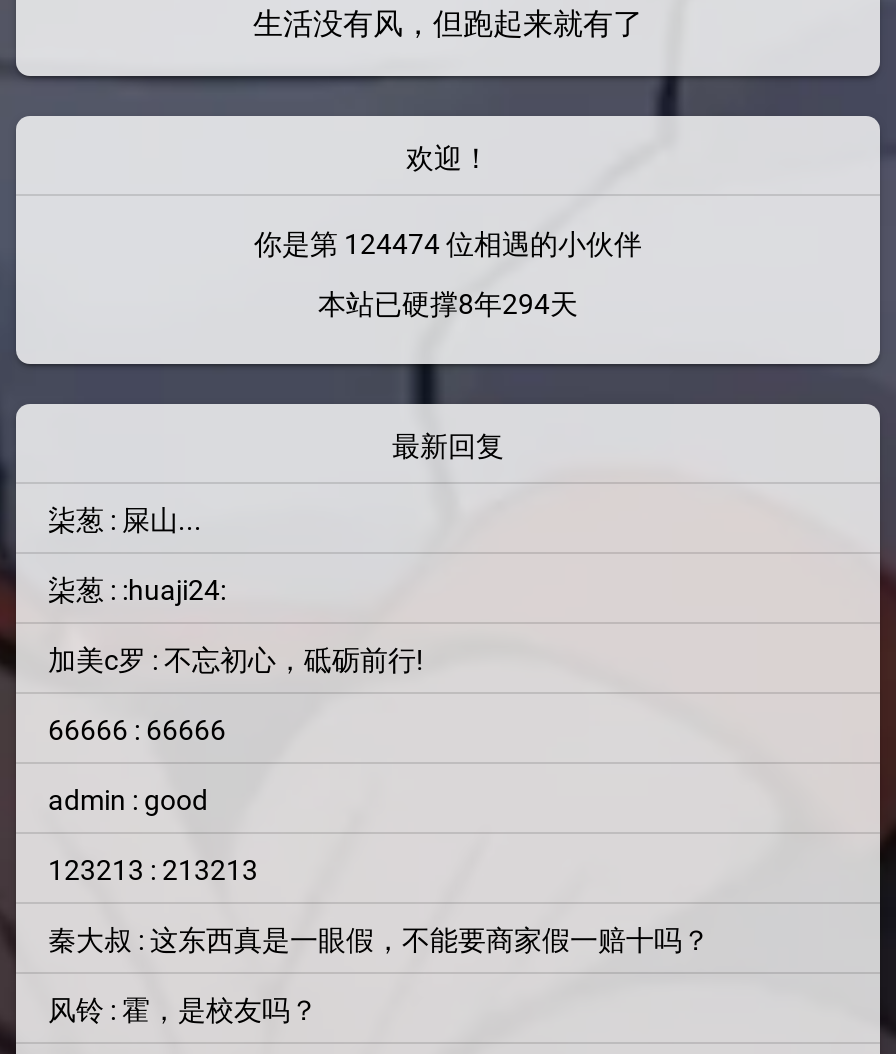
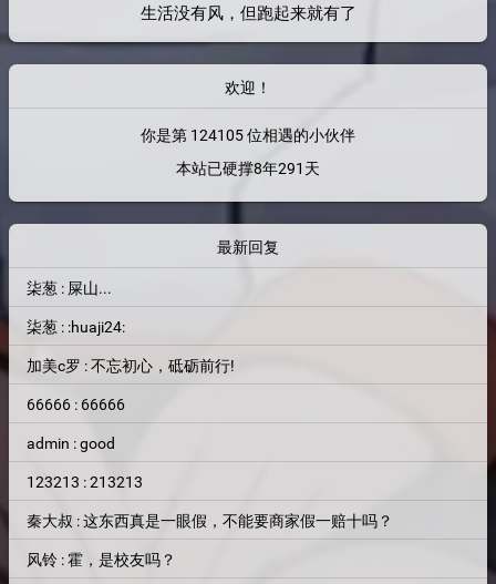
[254,228,642,260] 你是第 124474 位相遇的小伙伴 -> [141,126,355,144] 你是第 124105 位相遇的小伙伴
[318,288,578,320] 本站已硬撑8年294天 -> [176,160,320,177] 本站已硬撑8年291天

